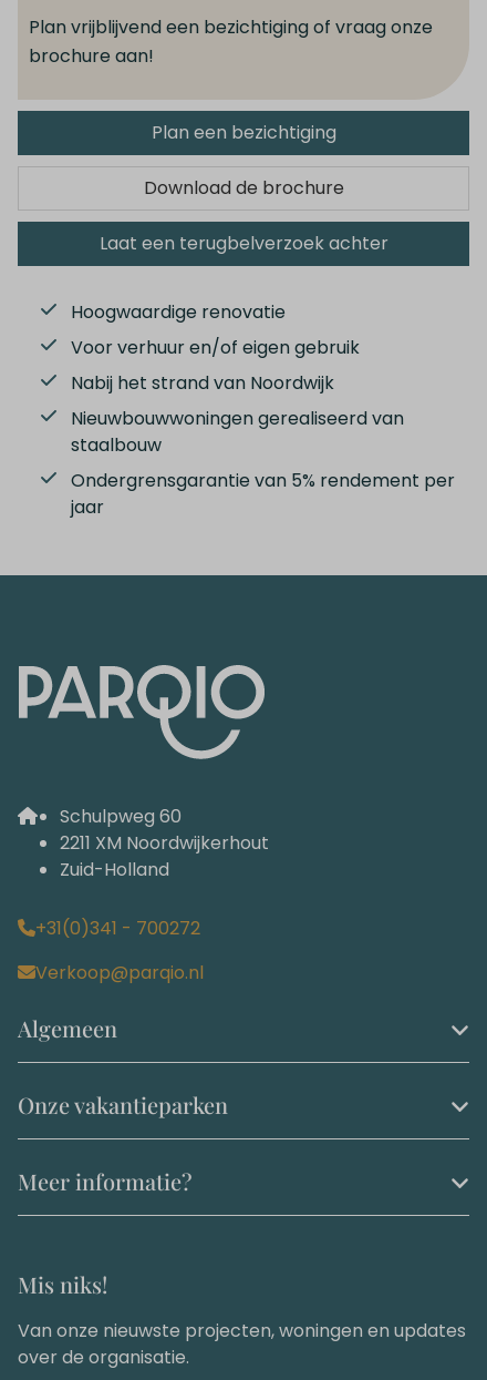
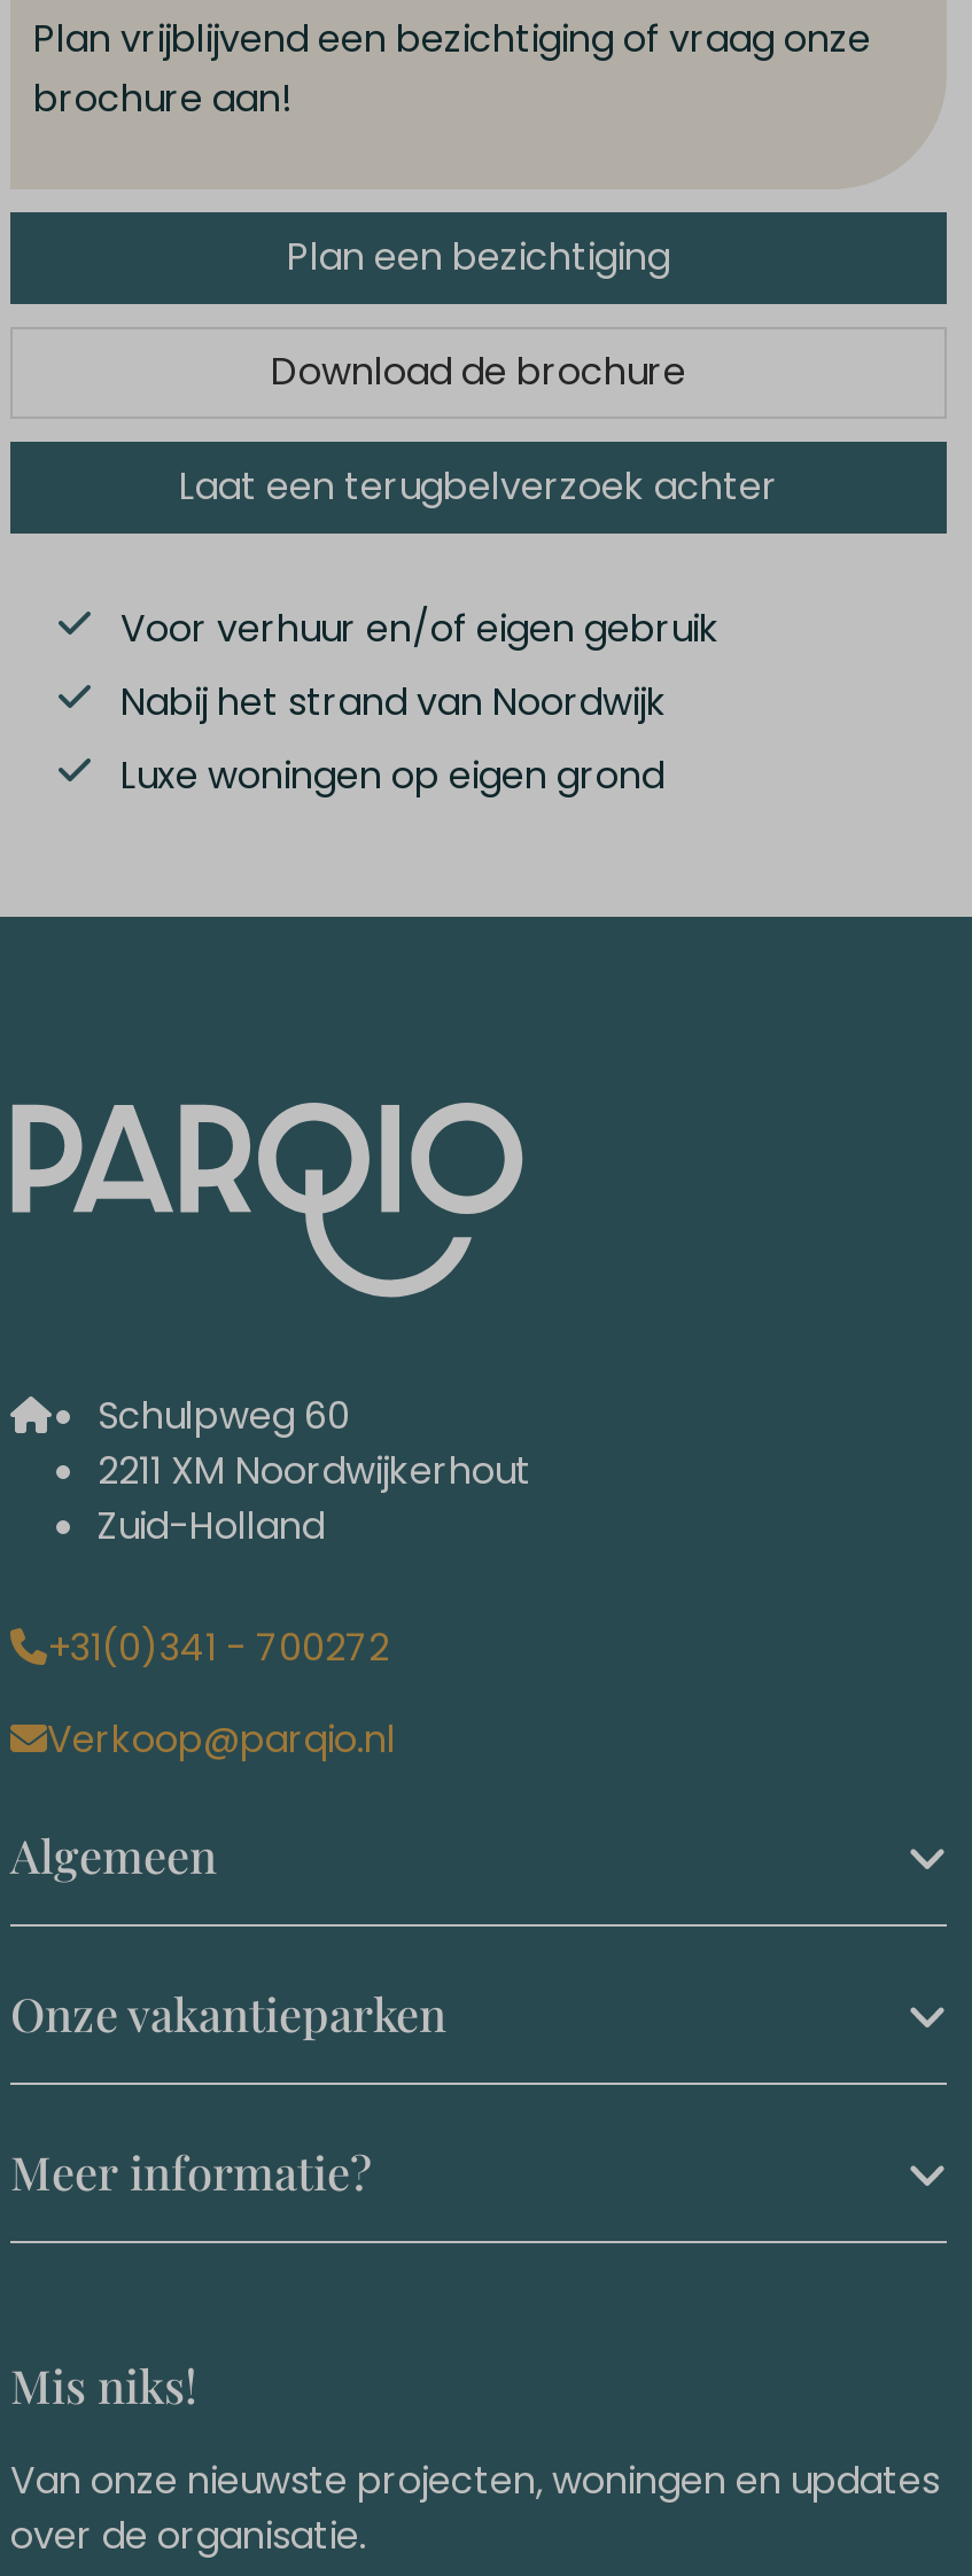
[71,300,286,325] Hoogwaardige renovatie -> none
[71,406,455,520] Nieuwbouwwoningen gerealiseerd van | staalbouw | Ondergrensgarantie van 5% rendement per | jaar -> [120,750,664,803] Luxe woningen op eigen grond

